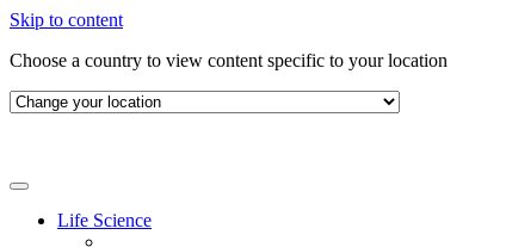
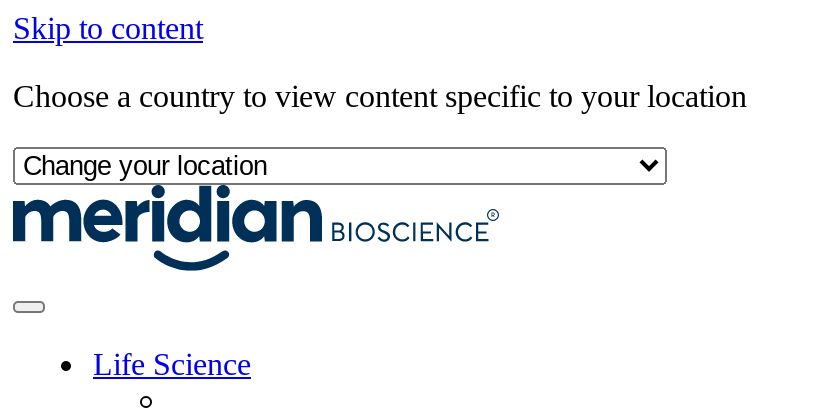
none -> [11,183,501,273] [image]

